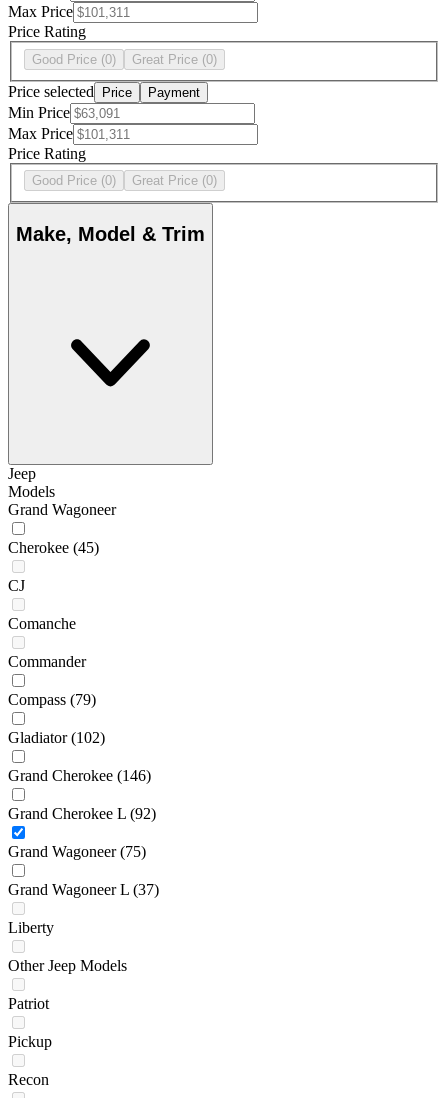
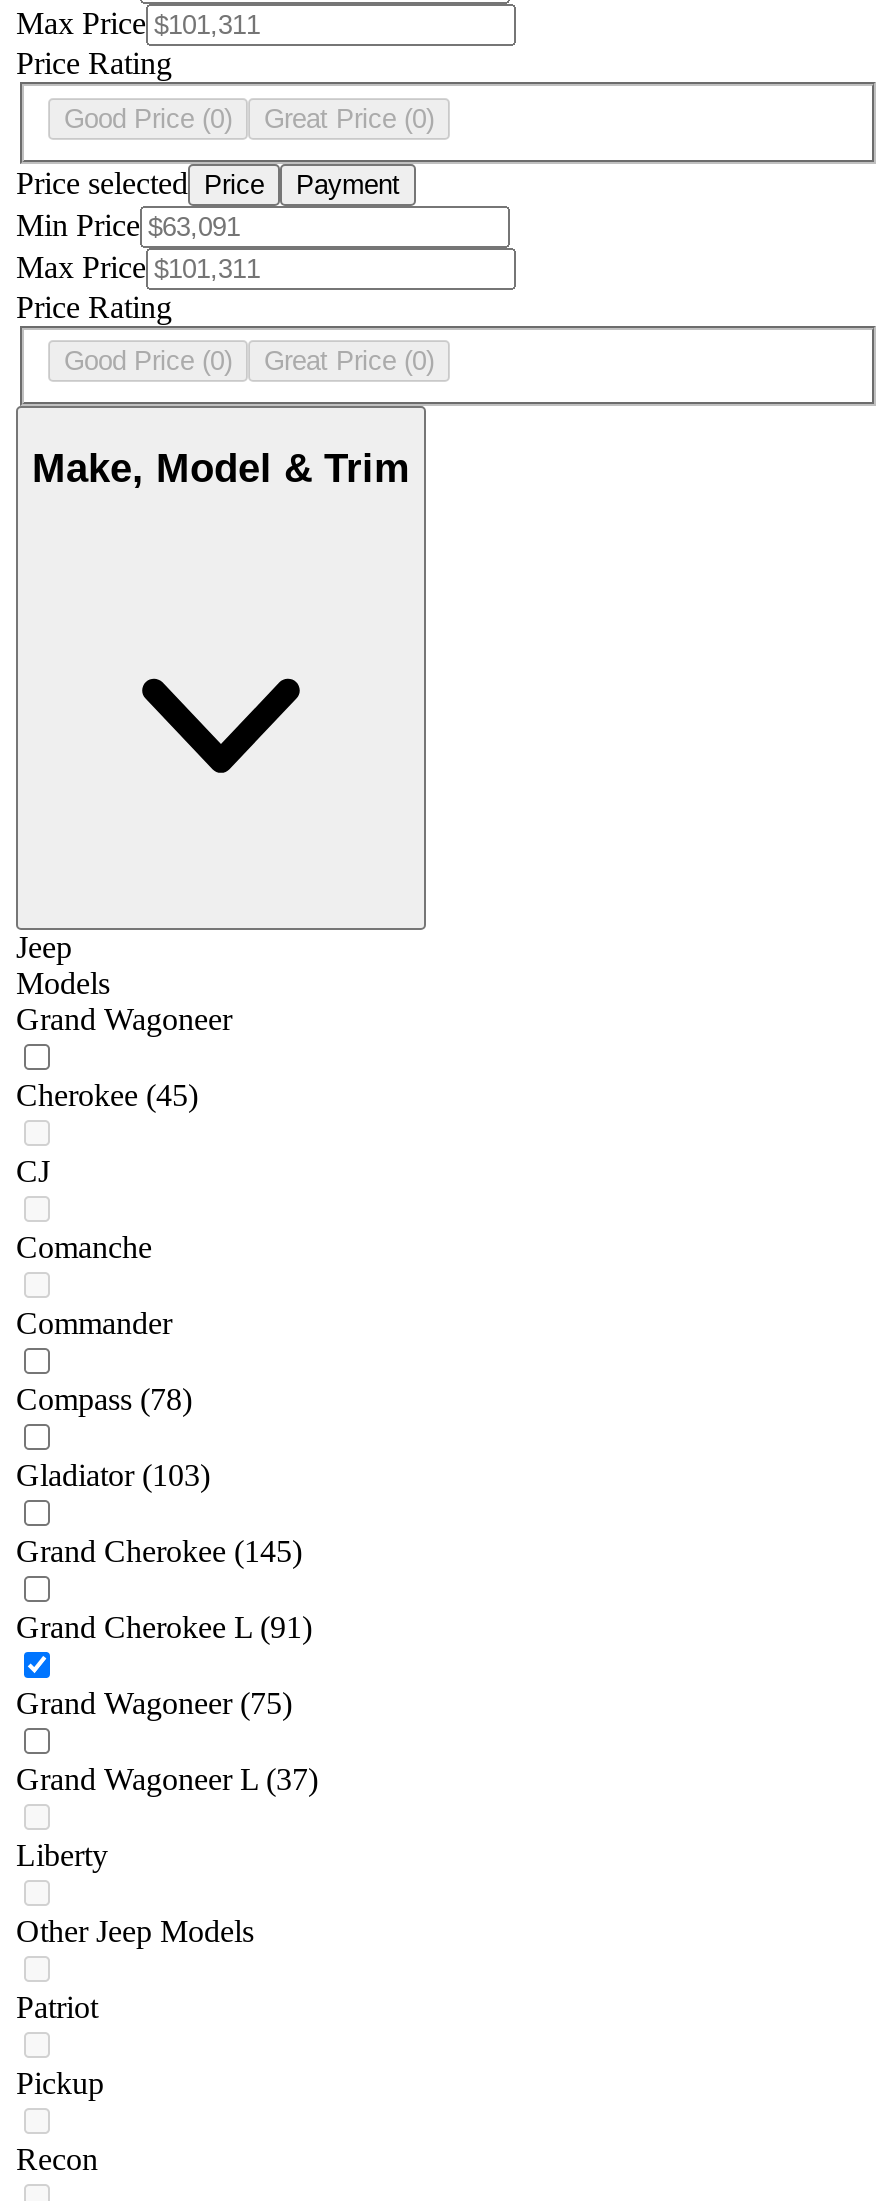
[8,691,96,708] Compass (79) -> [16,1383,192,1417] Compass (78)
[8,729,105,746] Gladiator (102) -> [16,1459,210,1493] Gladiator (103)
[8,767,151,784] Grand Cherokee (146) -> [16,1535,302,1569] Grand Cherokee (145)
[8,805,156,822] Grand Cherokee L (92) -> [16,1611,312,1645] Grand Cherokee L (91)

